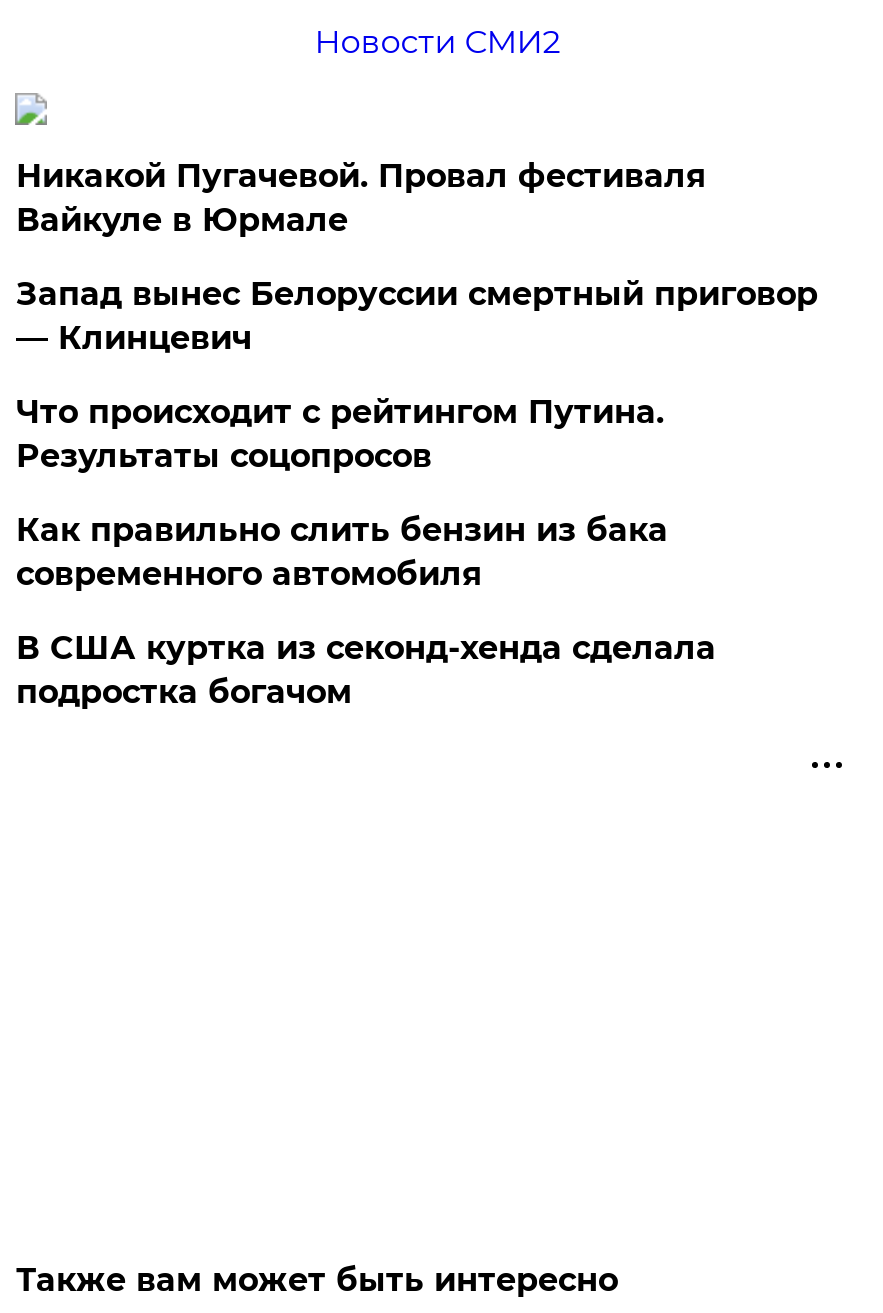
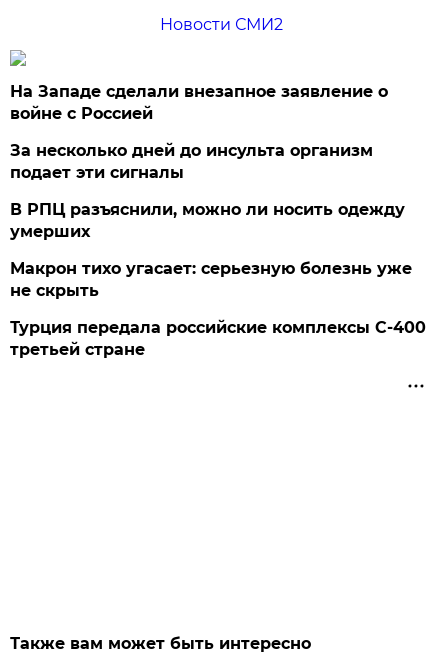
[16,157,706,239] Никакой Пугачевой. Провал фестиваля | Вайкуле в Юрмале -> [10,82,388,123] На Западе сделали внезапное заявление о | войне с Россией
[16,275,818,357] Запад вынес Белоруссии смертный приговор | — Клинцевич -> [10,141,373,182] За несколько дней до инсульта организм | подает эти сигналы
[16,393,664,475] Что происходит с рейтингом Путина. | Результаты соцопросов -> [10,200,405,241] В РПЦ разъяснили, можно ли носить одежду | умерших
[16,511,668,593] Как правильно слить бензин из бака | современного автомобиля -> [10,259,412,300] Макрон тихо угасает: серьезную болезнь уже | не скрыть
[16,629,716,711] В США куртка из секонд-хенда сделала | подростка богачом -> [10,318,426,359] Турция передала российские комплексы С-400 | третьей стране

